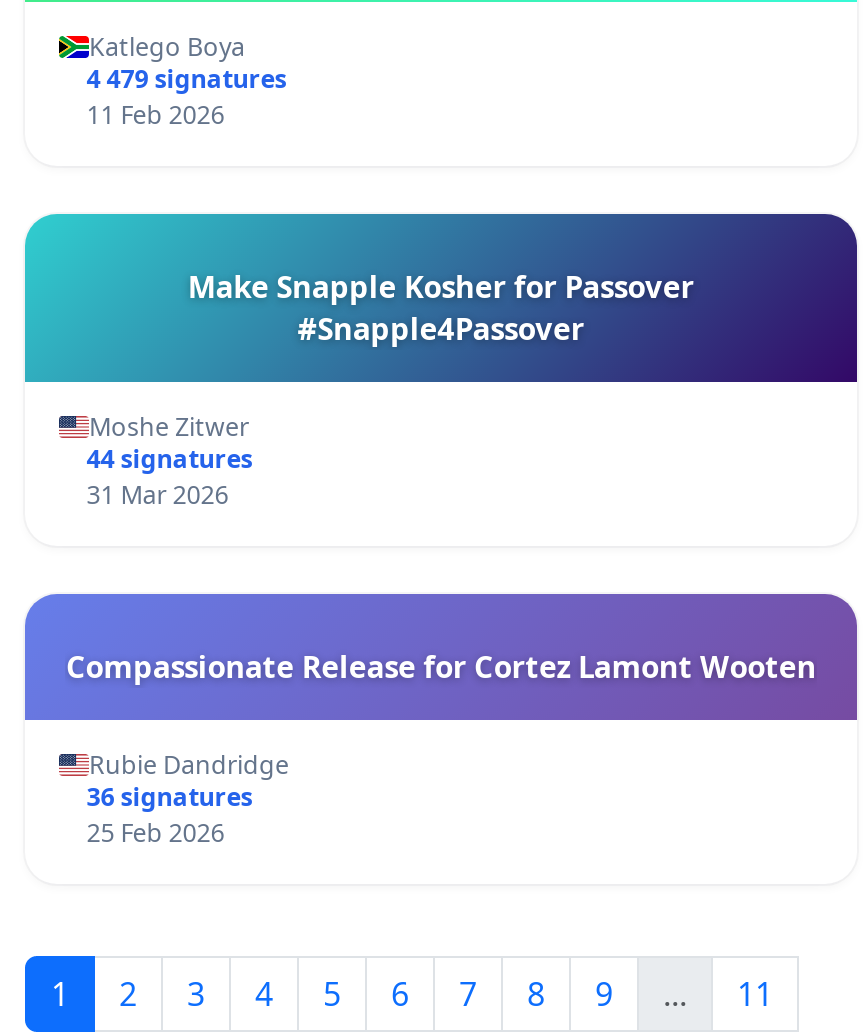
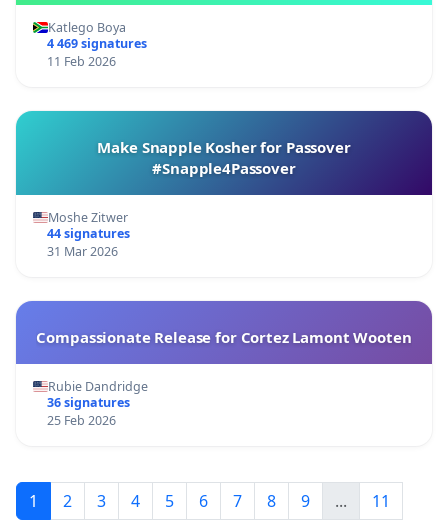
[87,61,287,95] 4 479 signatures -> [47,34,147,51] 4 469 signatures

